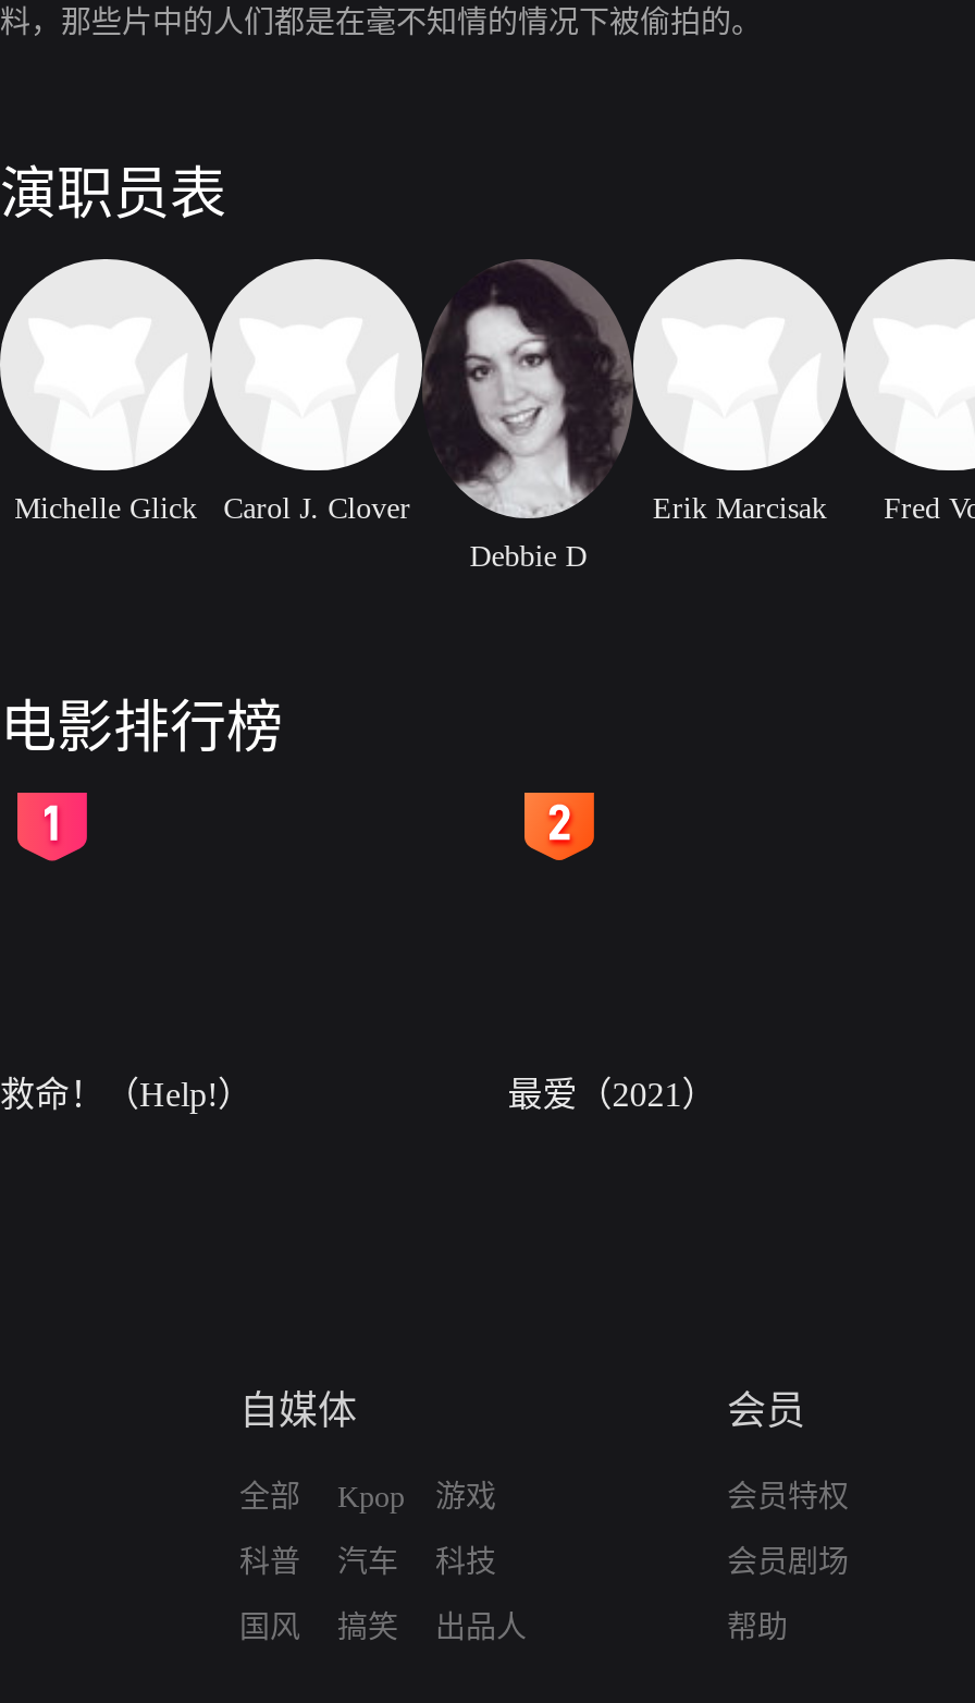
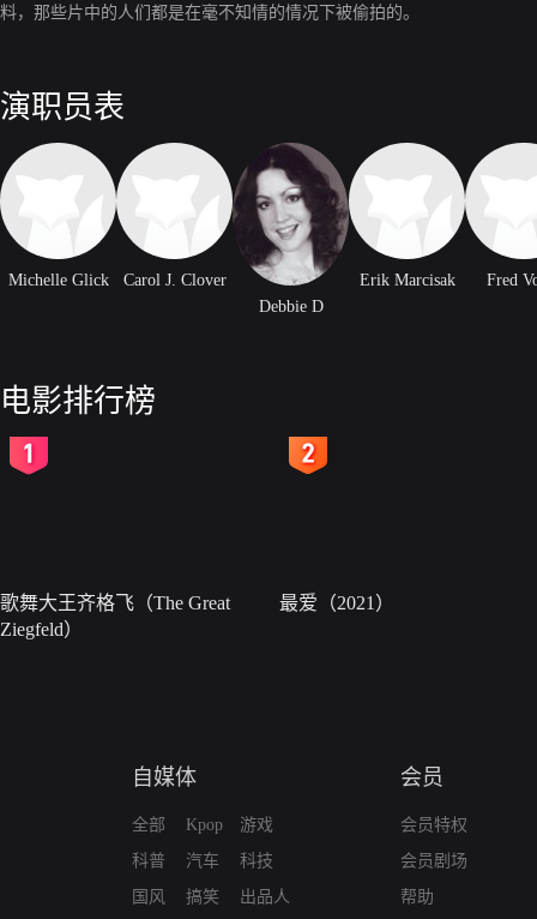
[0,1076,252,1113] 救命！（Help!） -> [0,593,230,640] 歌舞大王齐格飞（The Great | Ziegfeld）

